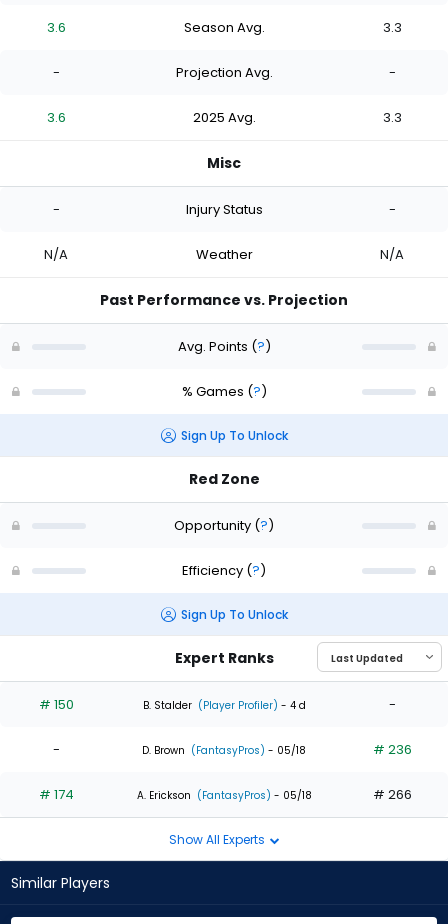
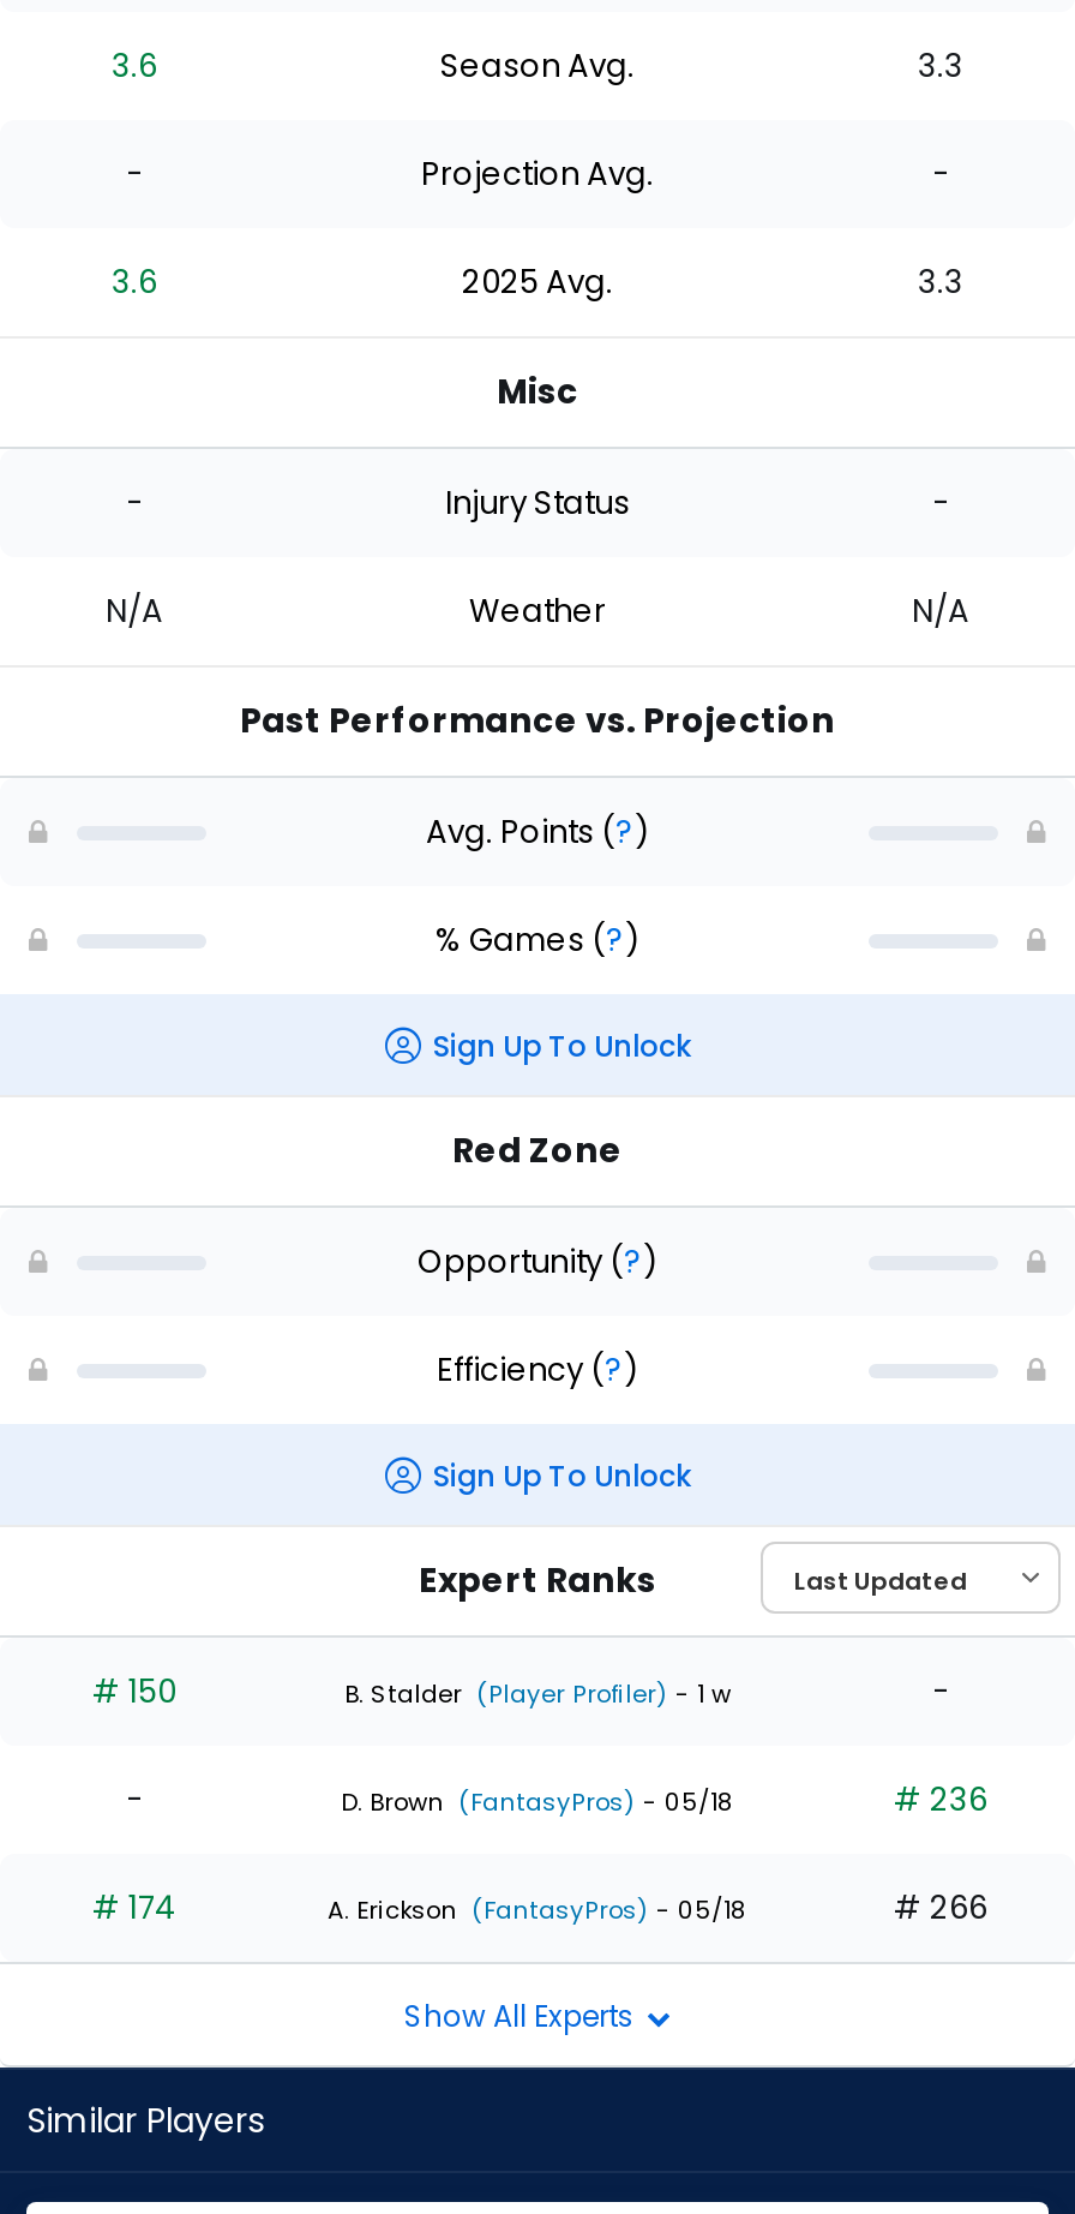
[142,698,305,713] B. Stalder (Player Profiler) - 4 d -> [344,1676,731,1712] B. Stalder (Player Profiler) - 1 w

